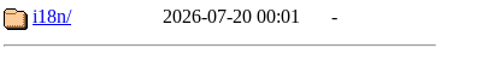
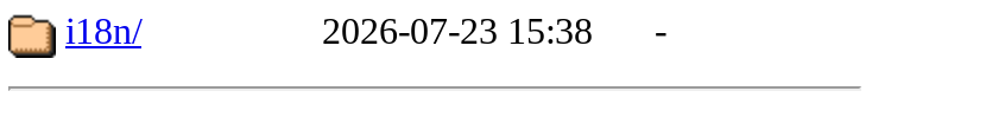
[163,6,300,27] 2026-07-20 00:01 -> [322,12,593,52] 2026-07-23 15:38

